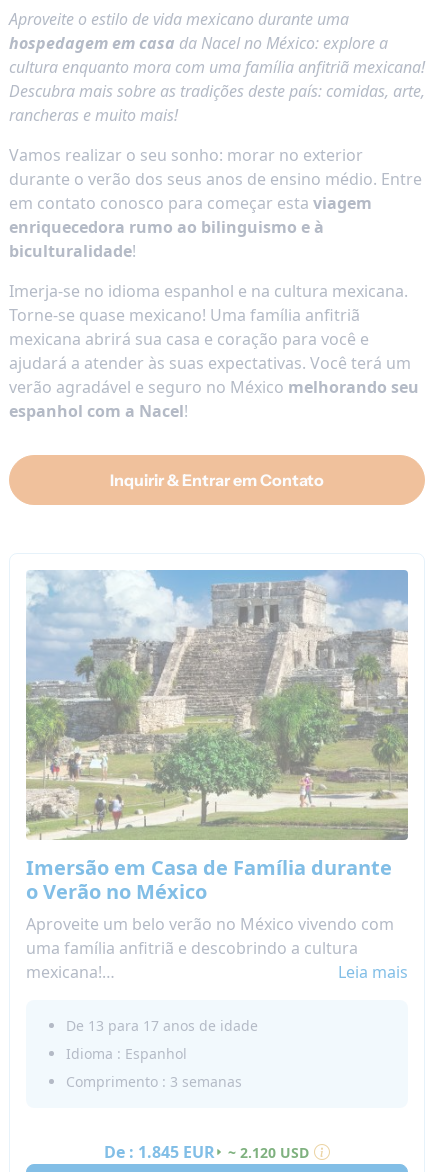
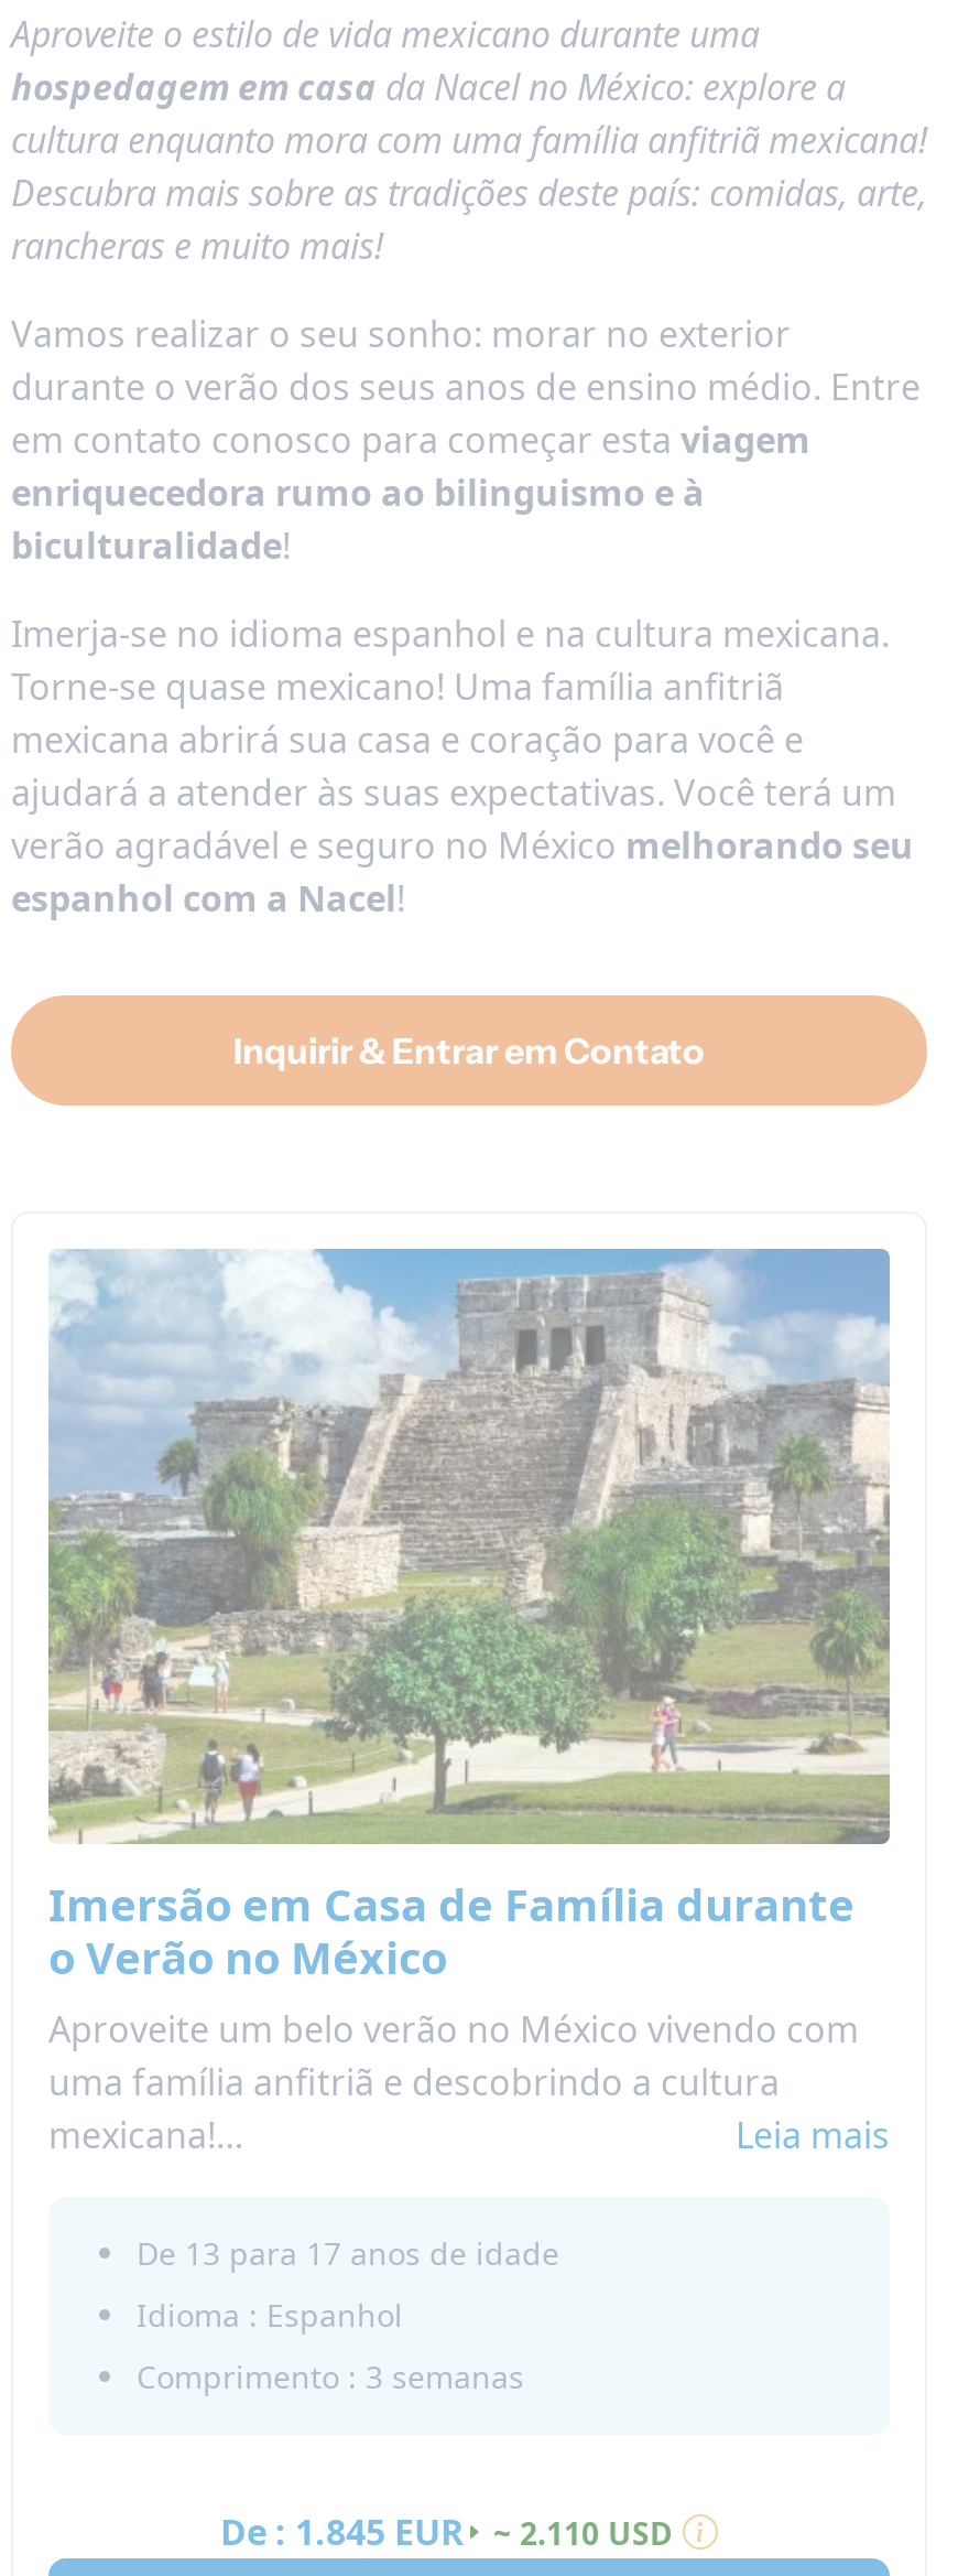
[104,1141,309,1163] De : 1.845 EUR ~ 2.120 USD -> [220,2508,672,2556] De : 1.845 EUR ~ 2.110 USD

